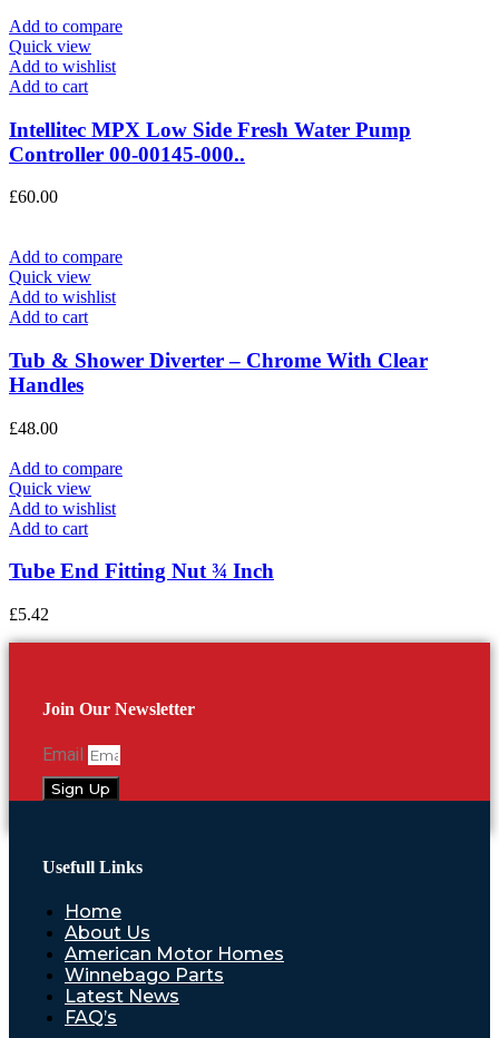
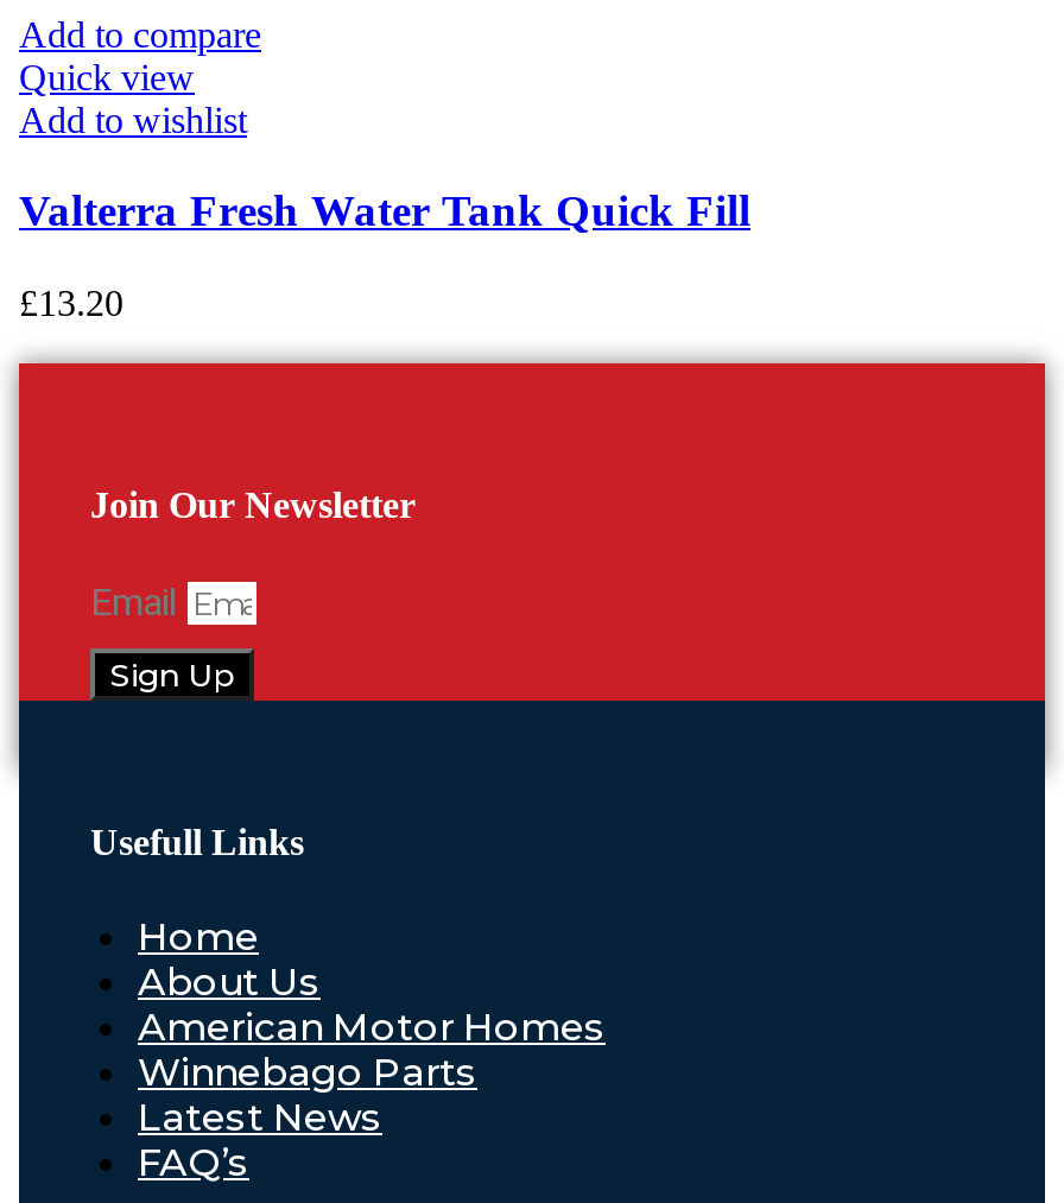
[9,77,428,624] Add to cart | Intellitec MPX Low Side Fresh Water Pump | Controller 00-00145-000.. | £60.00 | Add to compare | Quick view | Add to wishlist | Add to cart | Tub & Shower Diverter – Chrome With Clear | Handles | £48.00 | Add to compare | Quick view | Add to wishlist | Add to cart | Tube End Fitting Nut ¾ Inch | £5.42 -> [19,186,750,323] Valterra Fresh Water Tank Quick Fill | £13.20

